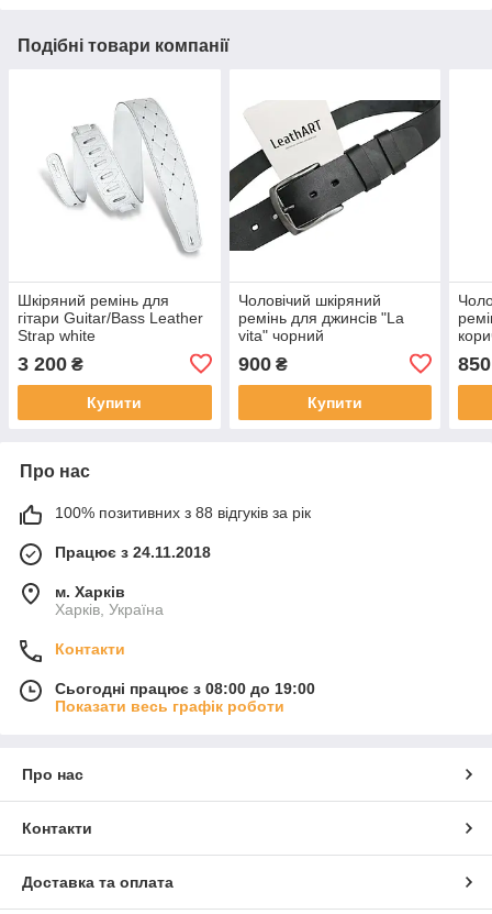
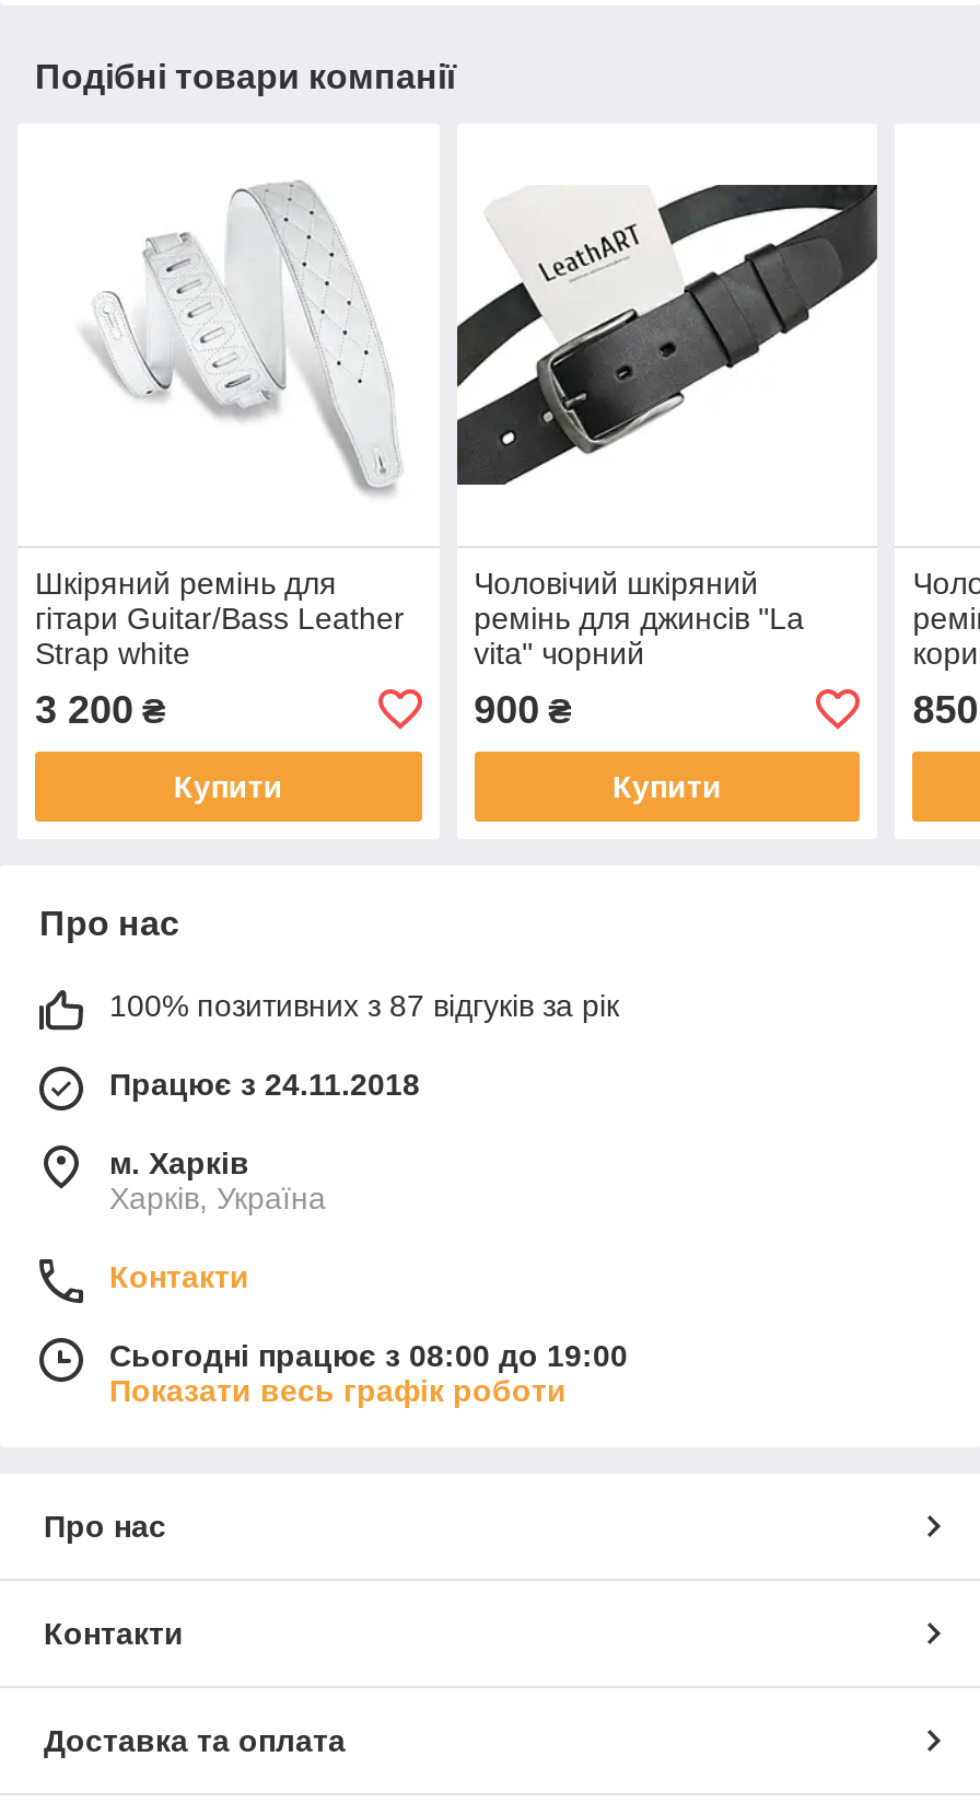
[55,504,311,521] 100% позитивних з 88 відгуків за рік -> [109,987,619,1023] 100% позитивних з 87 відгуків за рік

